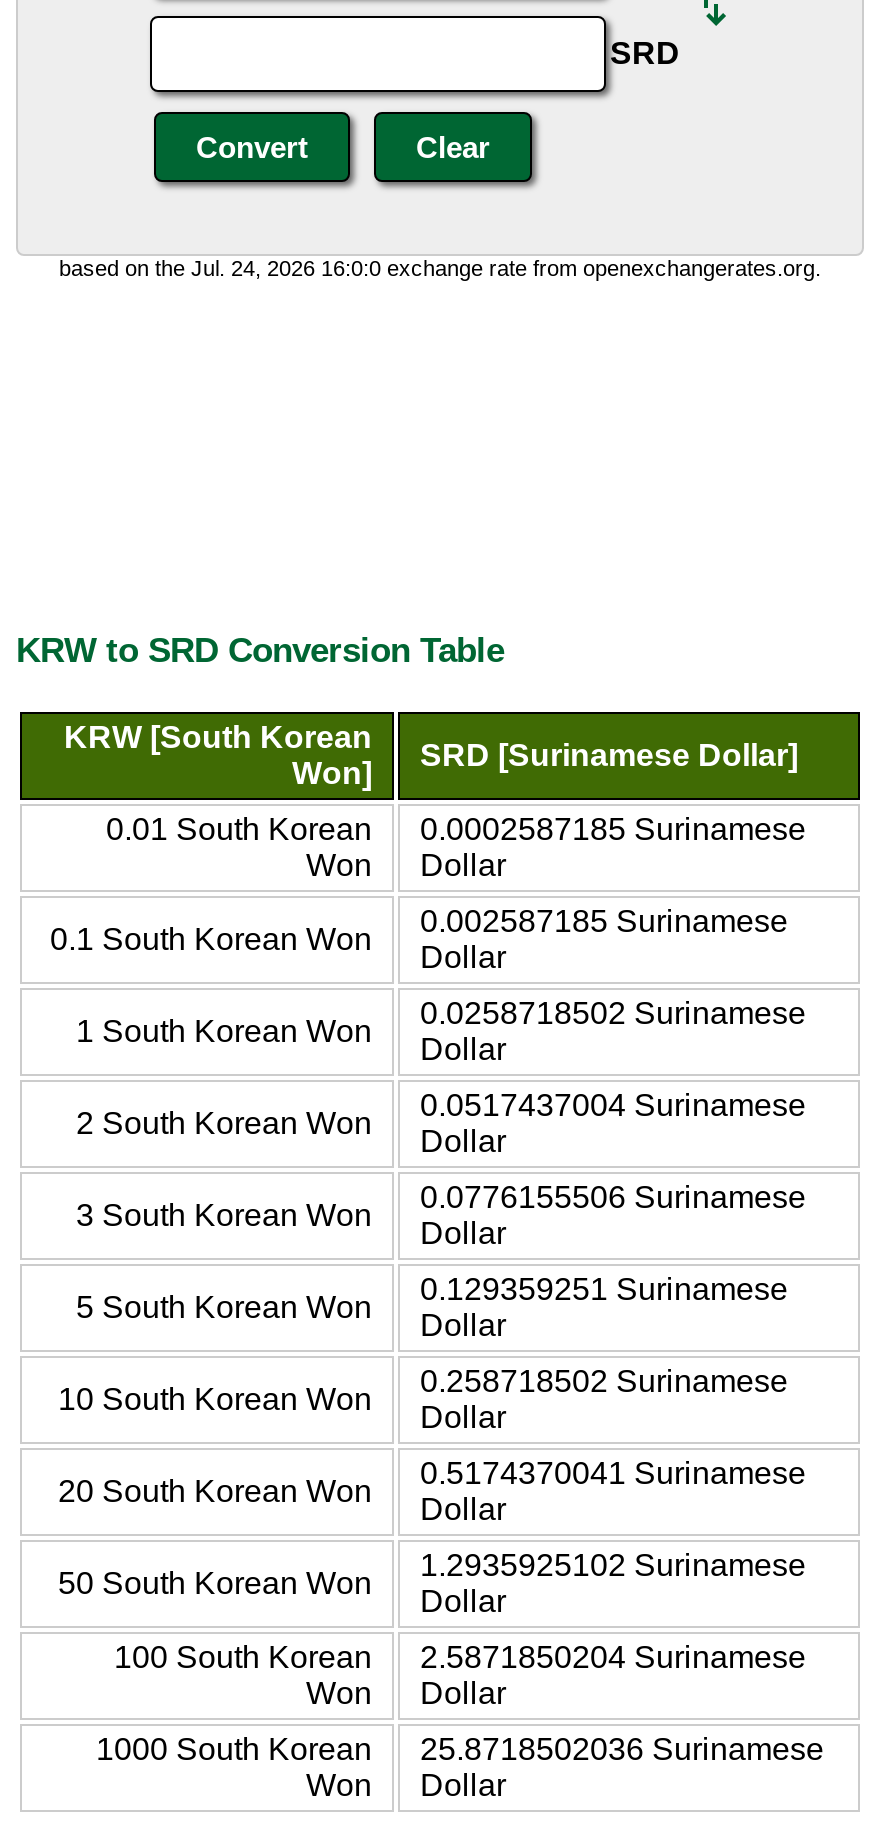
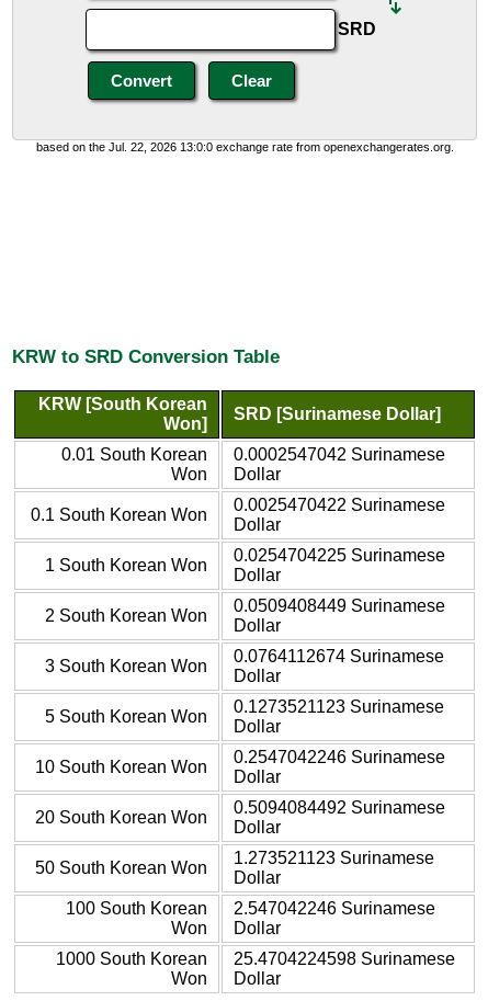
[59,256,821,280] based on the Jul. 24, 2026 16:0:0 exchange rate from openexchangerates.org. -> [36,140,453,153] based on the Jul. 22, 2026 13:0:0 exchange rate from openexchangerates.org.
[106,811,806,845] 0.01 South Korean 0.0002587185 Surinamese -> [61,445,445,463] 0.01 South Korean 0.0002547042 Surinamese
[420,903,788,937] 0.002587185 Surinamese -> [234,495,445,514] 0.0025470422 Surinamese
[420,995,806,1029] 0.0258718502 Surinamese -> [234,546,445,564] 0.0254704225 Surinamese
[420,1087,806,1121] 0.0517437004 Surinamese -> [234,596,445,615] 0.0509408449 Surinamese
[420,1179,806,1213] 0.0776155506 Surinamese -> [234,647,444,665] 0.0764112674 Surinamese
[420,1271,788,1305] 0.129359251 Surinamese -> [234,697,444,716] 0.1273521123 Surinamese
[420,1363,788,1397] 0.258718502 Surinamese -> [234,747,445,766] 0.2547042246 Surinamese
[420,1455,806,1489] 0.5174370041 Surinamese -> [234,798,445,816] 0.5094084492 Surinamese
[420,1547,806,1581] 1.2935925102 Surinamese -> [234,848,434,867] 1.273521123 Surinamese
[114,1639,806,1673] 100 South Korean 2.5871850204 Surinamese -> [66,899,435,917] 100 South Korean 2.547042246 Surinamese
[96,1731,824,1765] 1000 South Korean 25.8718502036 Surinamese -> [56,949,455,968] 1000 South Korean 25.4704224598 Surinamese

